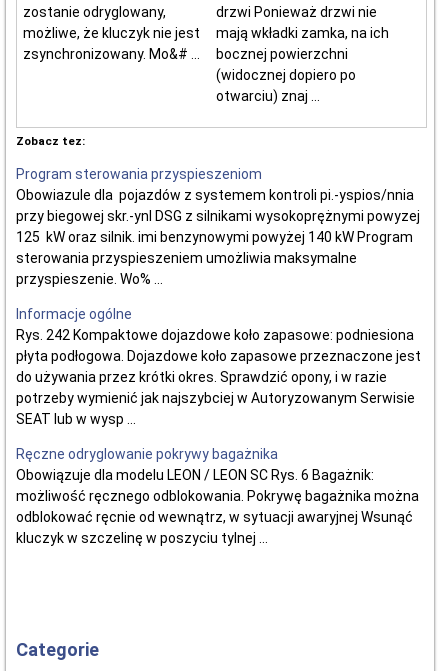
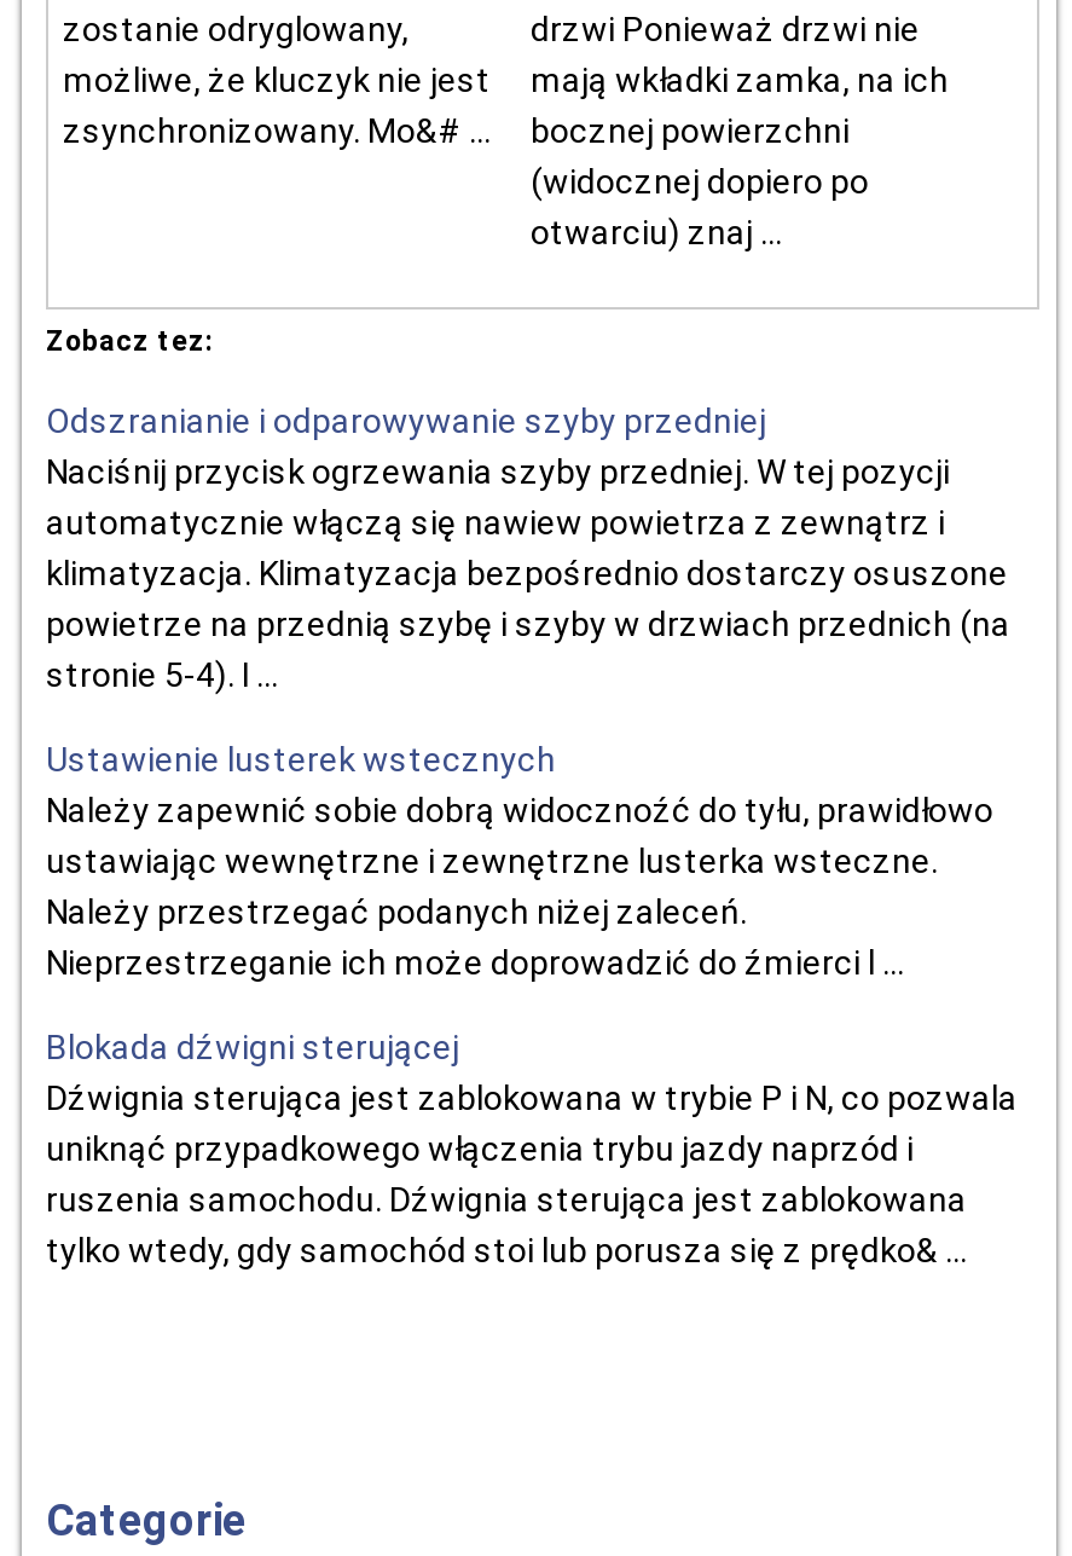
[16,166,420,287] Program sterowania przyspieszeniom | Obowiazule dla pojazdów z systemem kontroli pi.-yspios/nnia | przy biegowej skr.-ynl DSG z silnikami wysokoprężnymi powyzej | 125 kW oraz silnik. imi benzynowymi powyżej 140 kW Program | sterowania przyspieszeniem umożliwia maksymalne | przyspieszenie. Wo% ... -> [46,401,1010,694] Odszranianie i odparowywanie szyby przedniej | Naciśnij przycisk ogrzewania szyby przedniej. W tej pozycji | automatycznie włączą się nawiew powietrza z zewnątrz i | klimatyzacja. Klimatyzacja bezpośrednio dostarczy osuszone | powietrze na przednią szybę i szyby w drzwiach przednich (na | stronie 5-4). I ...
[16,306,421,427] Informacje ogólne | Rys. 242 Kompaktowe dojazdowe koło zapasowe: podniesiona | płyta podłogowa. Dojazdowe koło zapasowe przeznaczone jest | do używania przez krótki okres. Sprawdzić opony, i w razie | potrzeby wymienić jak najszybciej w Autoryzowanym Serwisie | SEAT lub w wysp ... -> [46,740,993,982] Ustawienie lusterek wstecznych | Należy zapewnić sobie dobrą widocznoźć do tyłu, prawidłowo | ustawiając wewnętrzne i zewnętrzne lusterka wsteczne. | Należy przestrzegać podanych niżej zaleceń. | Nieprzestrzeganie ich może doprowadzić do źmierci l ...
[16,446,419,546] Ręczne odryglowanie pokrywy bagażnika | Obowiązuje dla modelu LEON / LEON SC Rys. 6 Bagażnik: | możliwość ręcznego odblokowania. Pokrywę bagażnika można | odblokować ręcnie od wewnątrz, w sytuacji awaryjnej Wsunąć | kluczyk w szczelinę w poszyciu tylnej ... -> [46,1028,1018,1269] Blokada dźwigni sterującej | Dźwignia sterująca jest zablokowana w trybie P i N, co pozwala | uniknąć przypadkowego włączenia trybu jazdy naprzód i | ruszenia samochodu. Dźwignia sterująca jest zablokowana | tylko wtedy, gdy samochód stoi lub porusza się z prędko& ...

